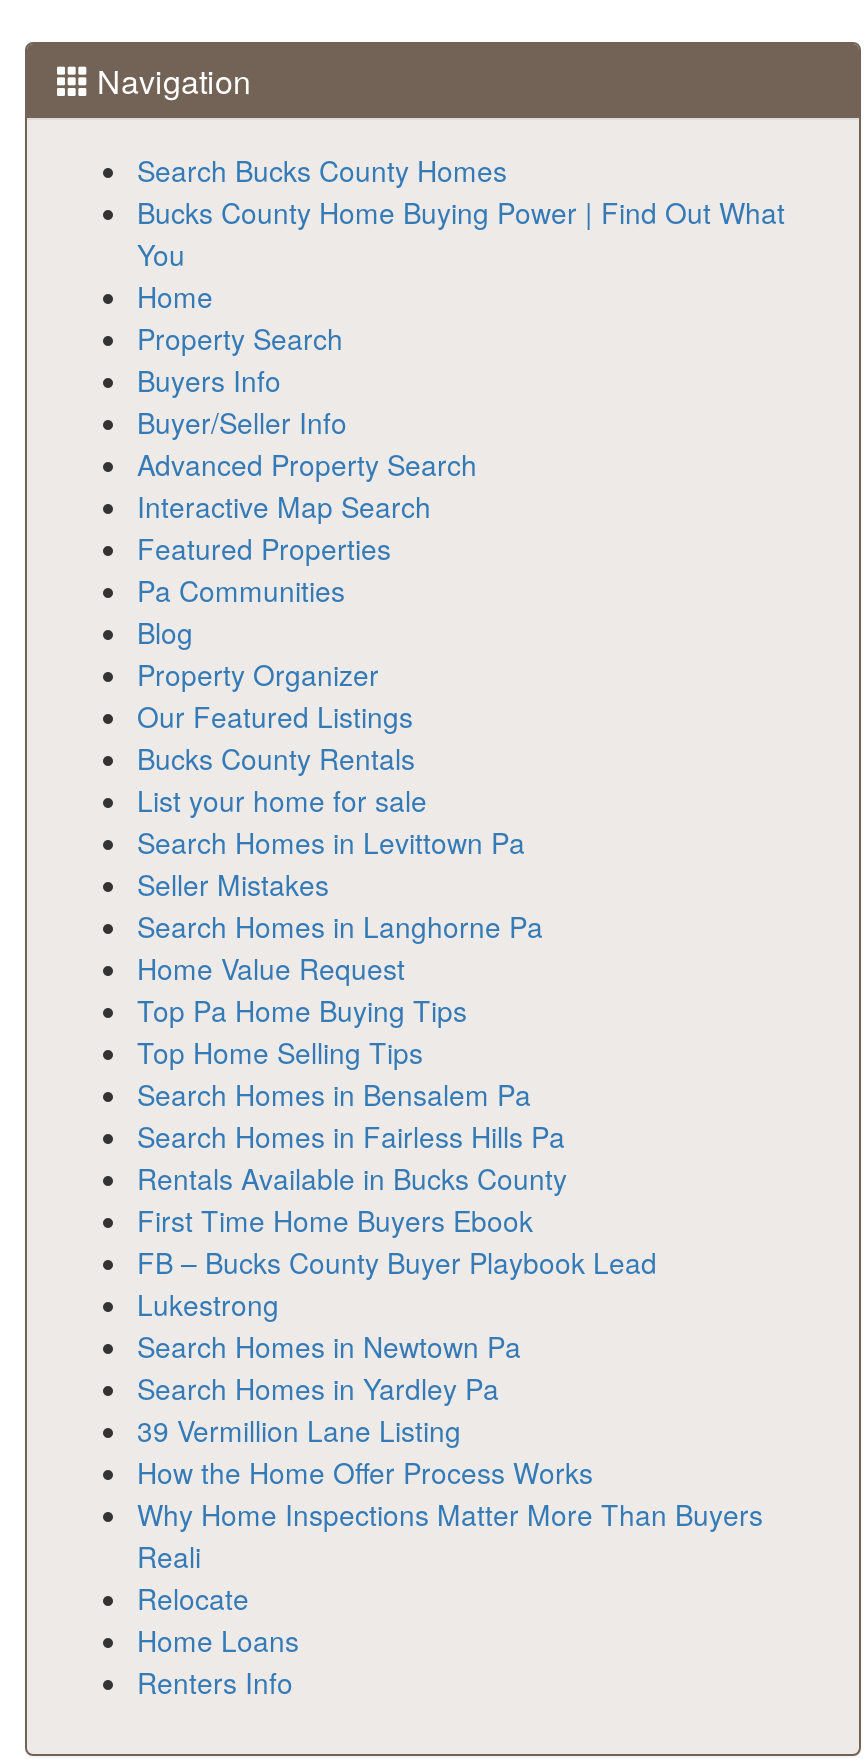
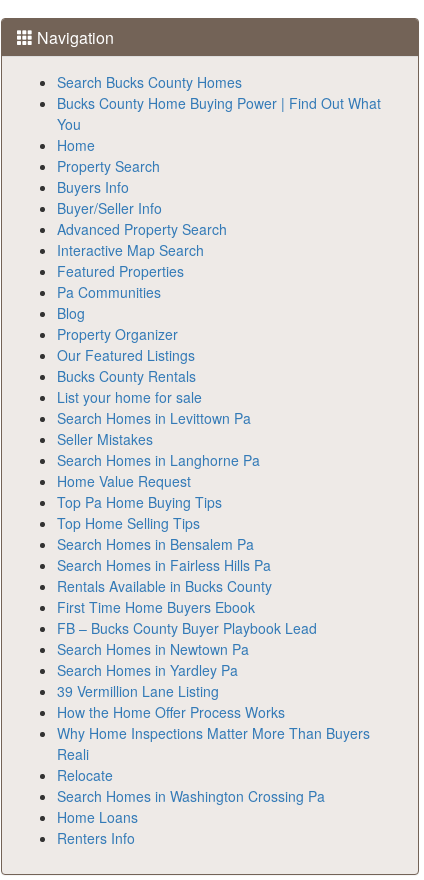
[137,1283,279,1323] Lukestrong -> none
moved [137,1325,763,1617] -> [57,639,370,785]: Search Homes in Newtown Pa | Search Homes in Yardley Pa | 39 Vermillion Lane Listing | How the Home Offer Process Works | Why Home Inspections Matter More Than Buyers | Reali | Relocate
none -> [57,786,325,806] Search Homes in Washington Crossing Pa

